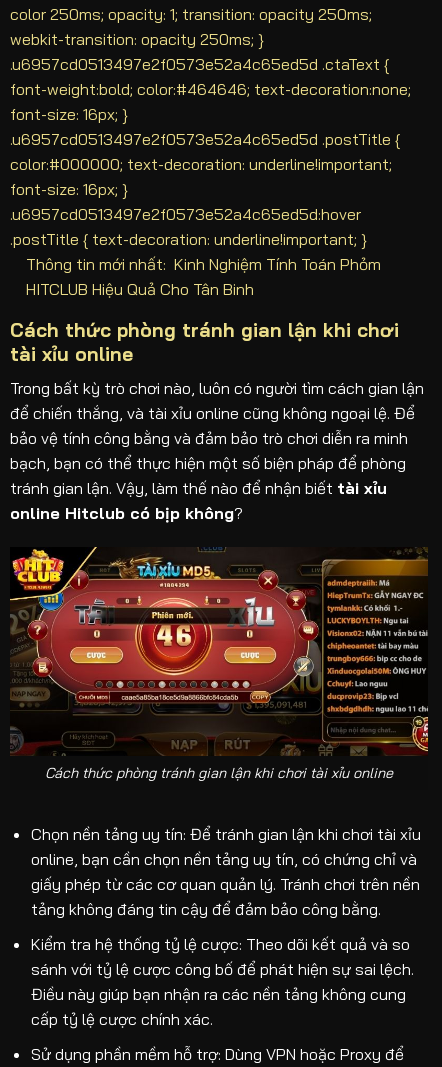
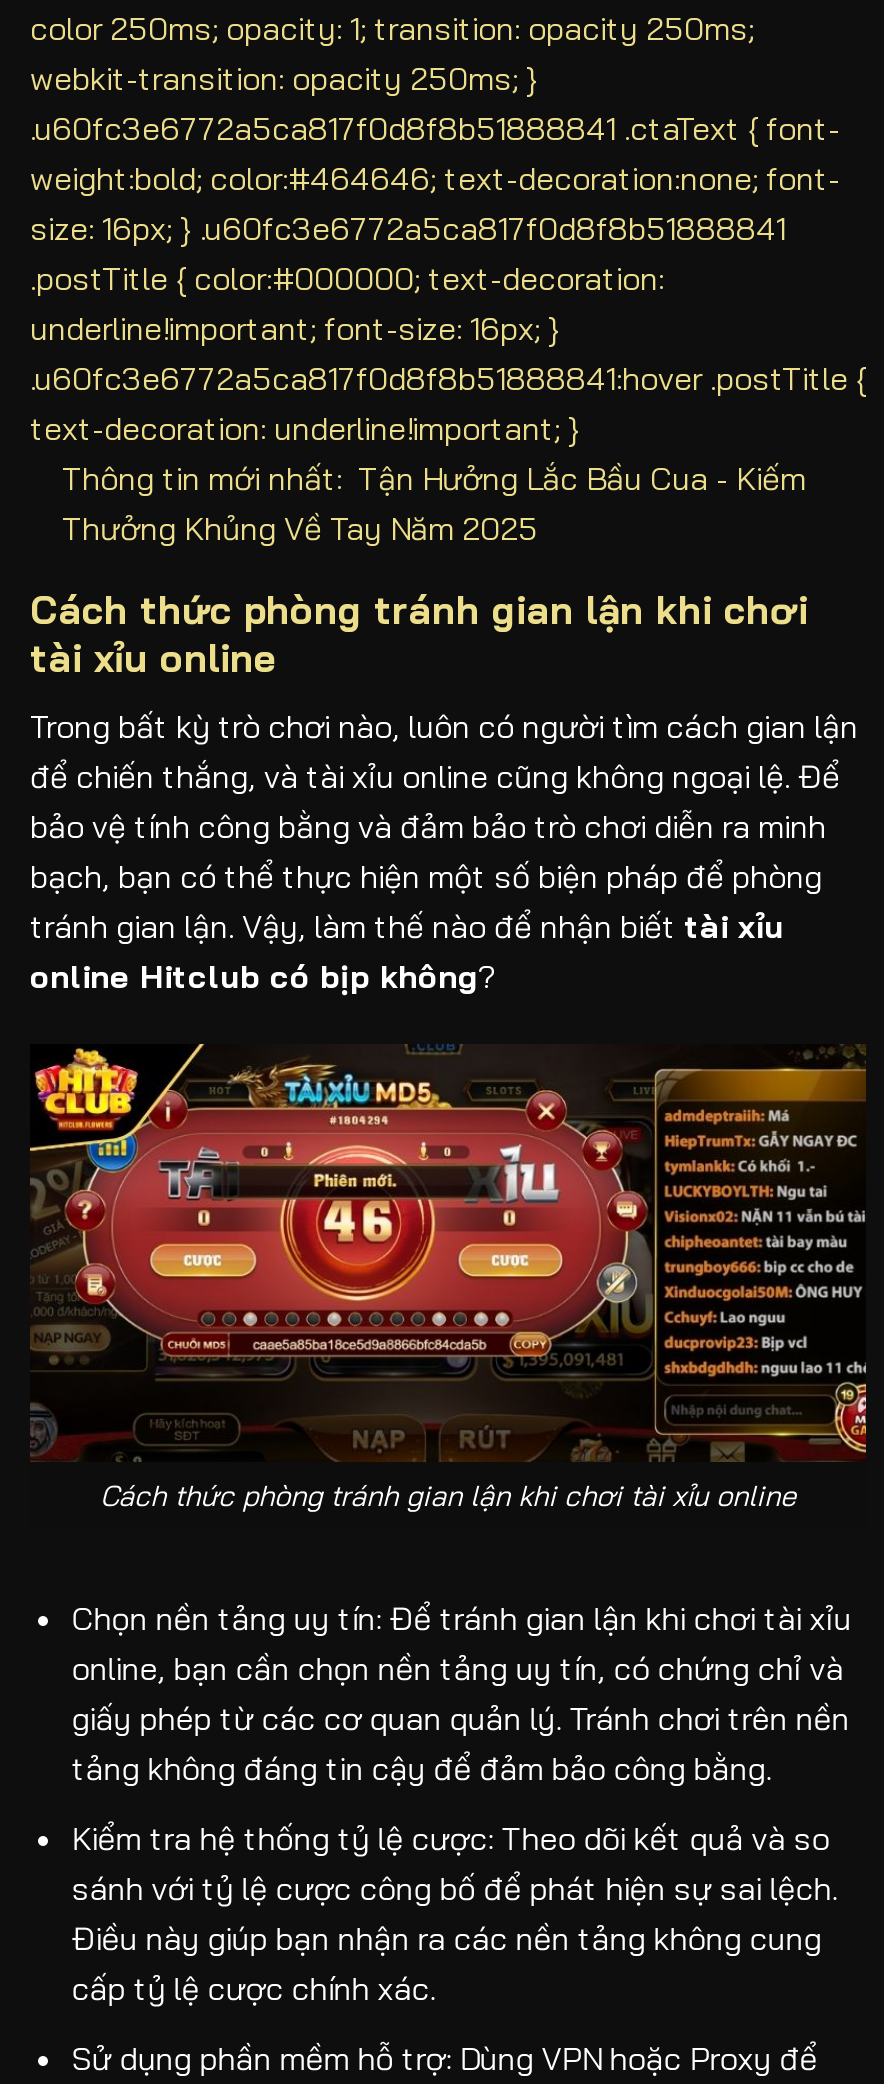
[10,54,411,299] .u6957cd0513497e2f0573e52a4c65ed5d .ctaText { | font-weight:bold; color:#464646; text-decoration:none; | font-size: 16px; } | .u6957cd0513497e2f0573e52a4c65ed5d .postTitle { | color:#000000; text-decoration: underline!important; | font-size: 16px; } | .u6957cd0513497e2f0573e52a4c65ed5d:hover | .postTitle { text-decoration: underline!important; } | Thông tin mới nhất: Kinh Nghiệm Tính Toán Phỏm | HITCLUB Hiệu Quả Cho Tân Binh -> [30,109,866,549] .u60fc3e6772a5ca817f0d8f8b51888841 .ctaText { font- | weight:bold; color:#464646; text-decoration:none; font- | size: 16px; } .u60fc3e6772a5ca817f0d8f8b51888841 | .postTitle { color:#000000; text-decoration: | underline!important; font-size: 16px; } | .u60fc3e6772a5ca817f0d8f8b51888841:hover .postTitle { | text-decoration: underline!important; } | Thông tin mới nhất: Tận Hưởng Lắc Bầu Cua - Kiếm | Thưởng Khủng Về Tay Năm 2025

